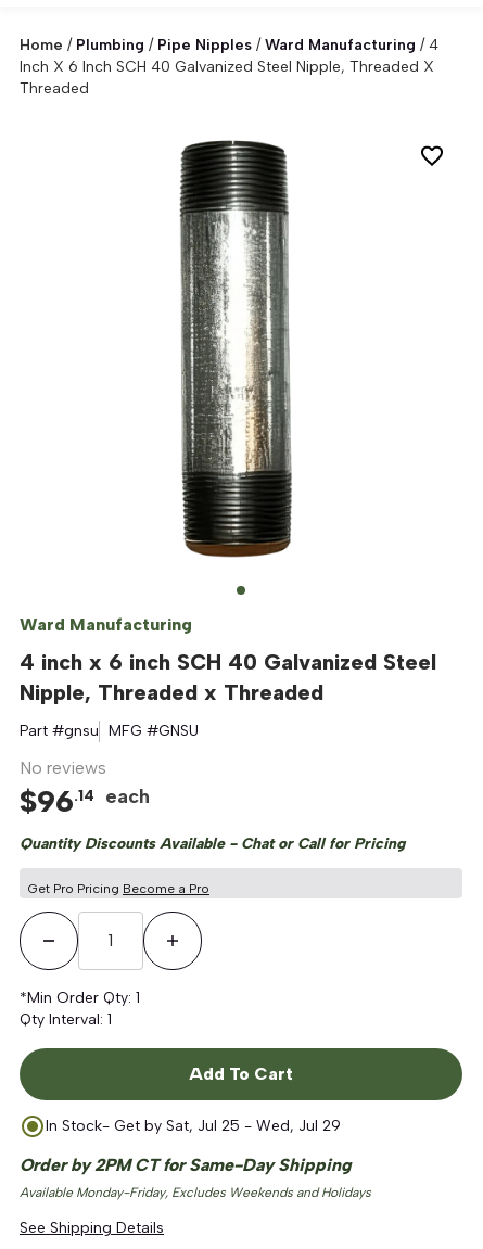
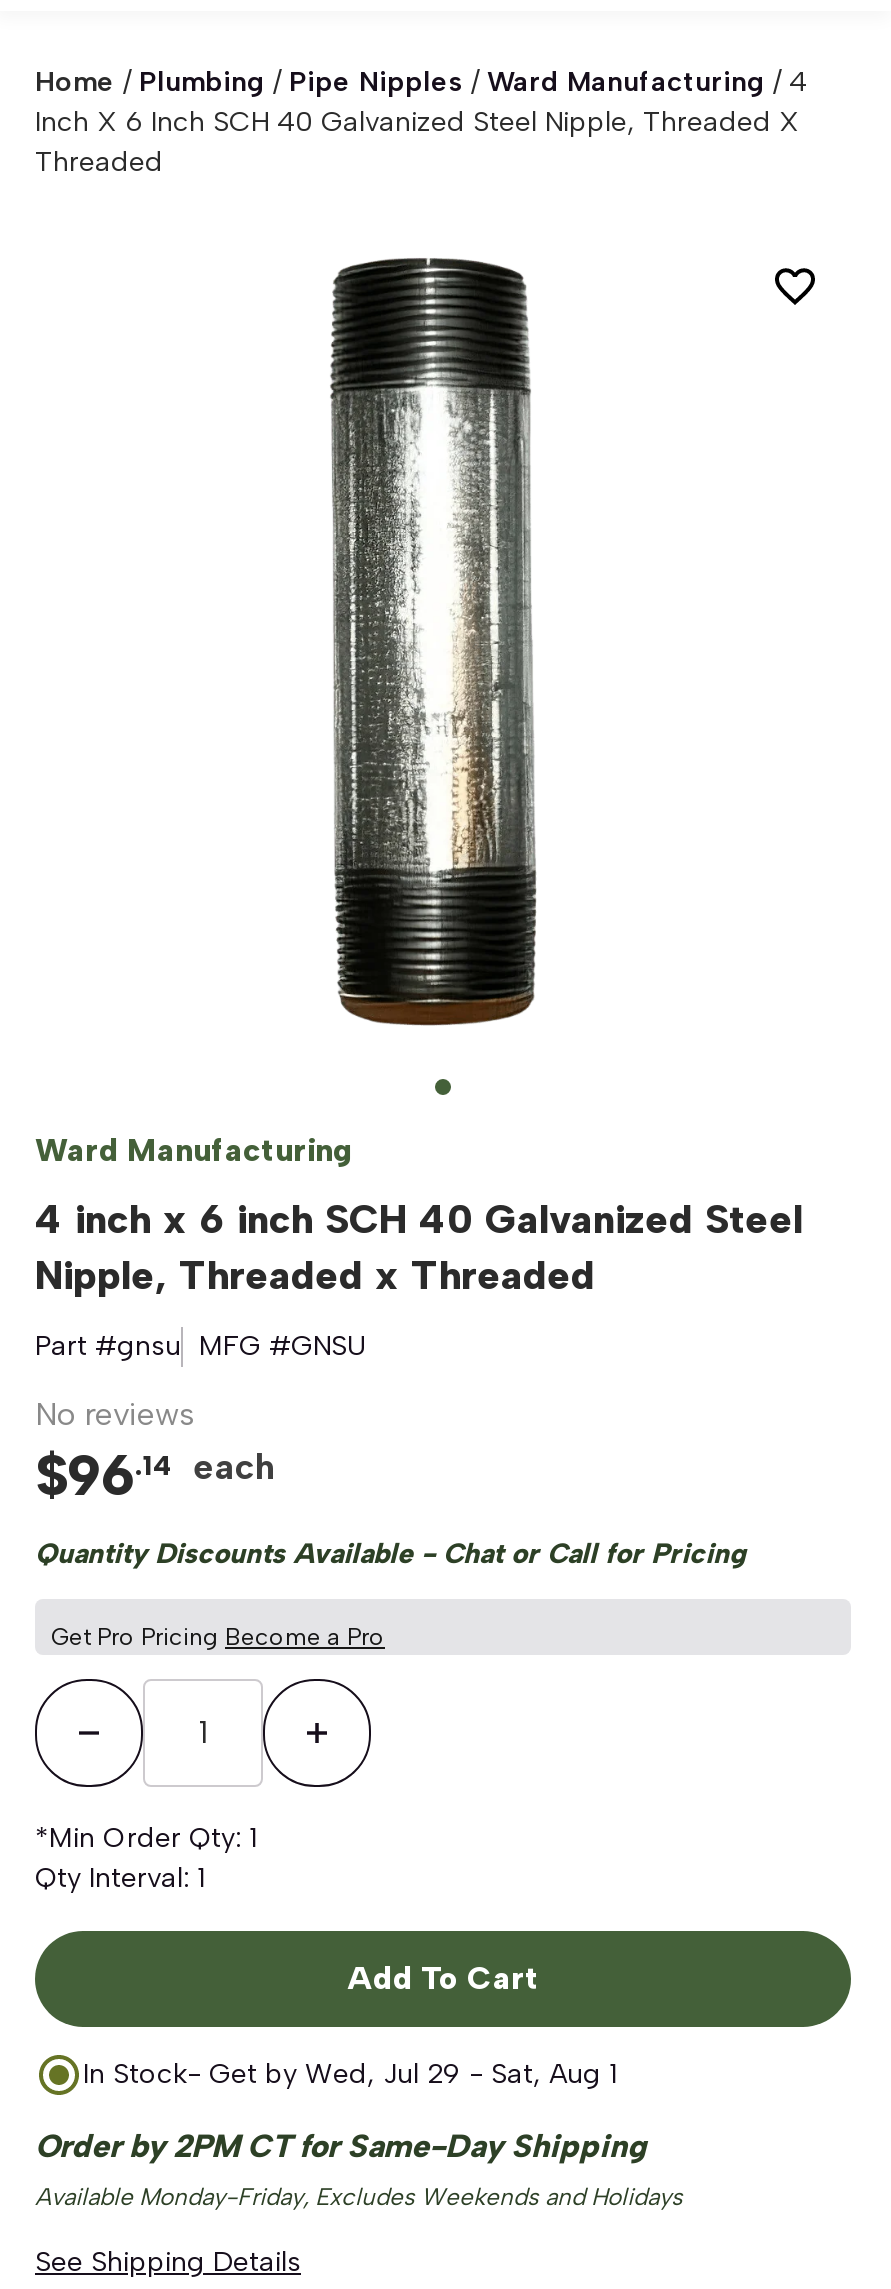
[46,1117,341,1135] In Stock- Get by Sat, Jul 25 - Wed, Jul 29 -> [83,2057,617,2091] In Stock- Get by Wed, Jul 29 - Sat, Aug 1

